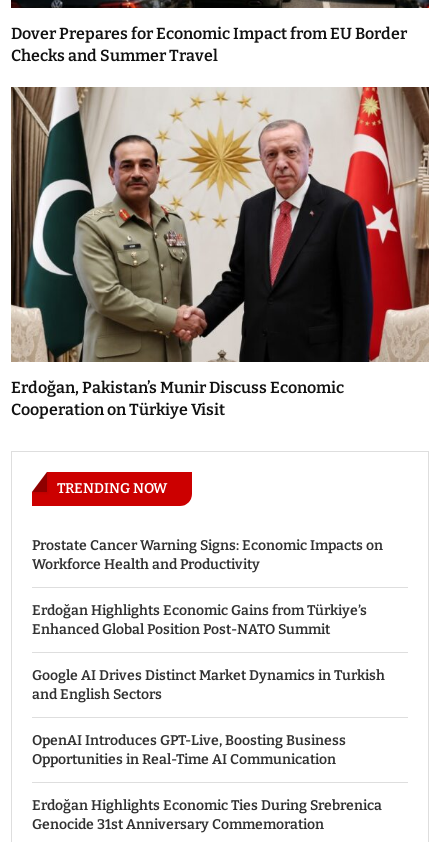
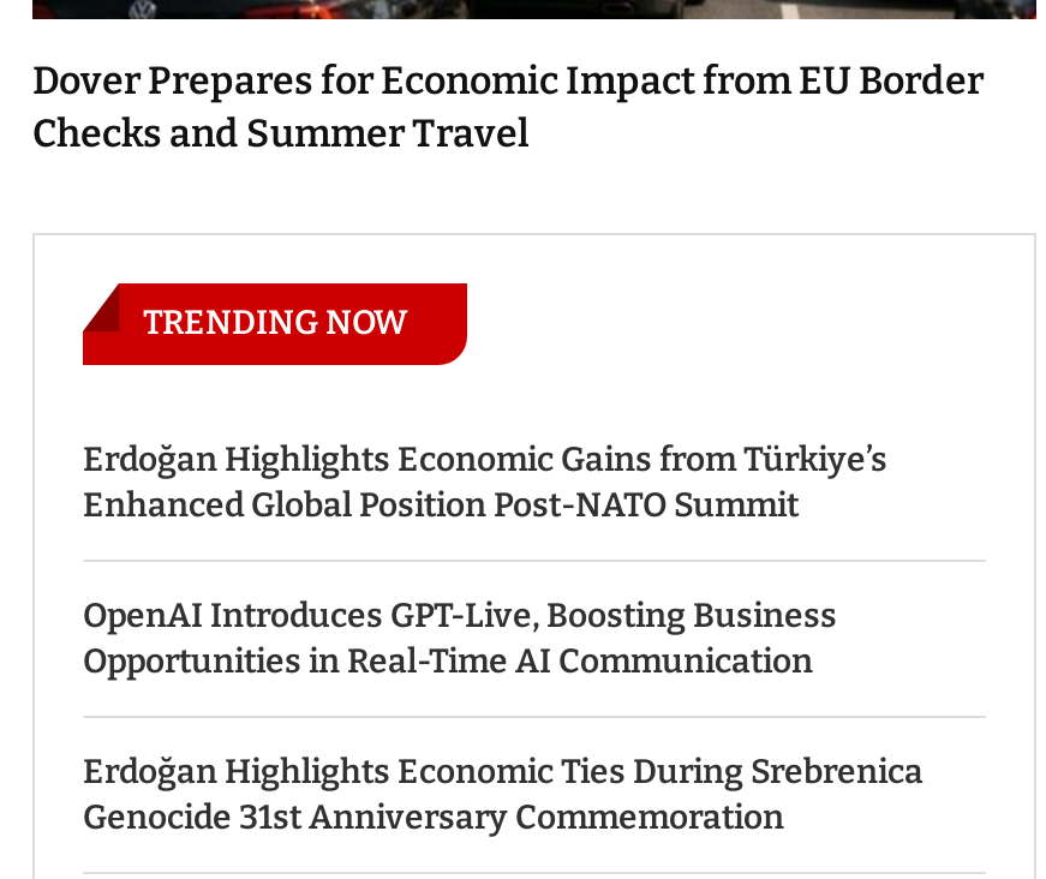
[10,86,430,419] [image] | Erdoğan, Pakistan’s Munir Discuss Economic | Cooperation on Türkiye Visit -> none
[32,537,383,573] Prostate Cancer Warning Signs: Economic Impacts on | Workforce Health and Productivity -> none
[32,667,385,703] Google AI Drives Distinct Market Dynamics in Turkish | and English Sectors -> none

